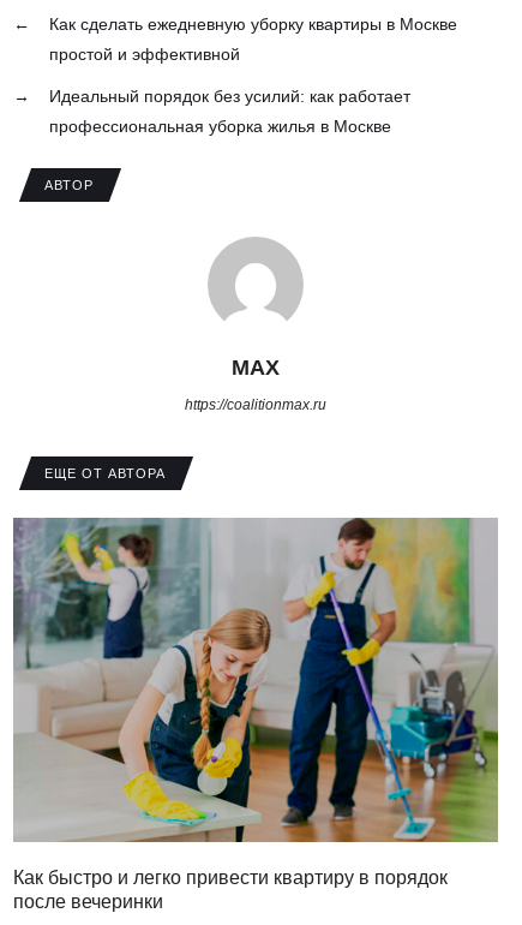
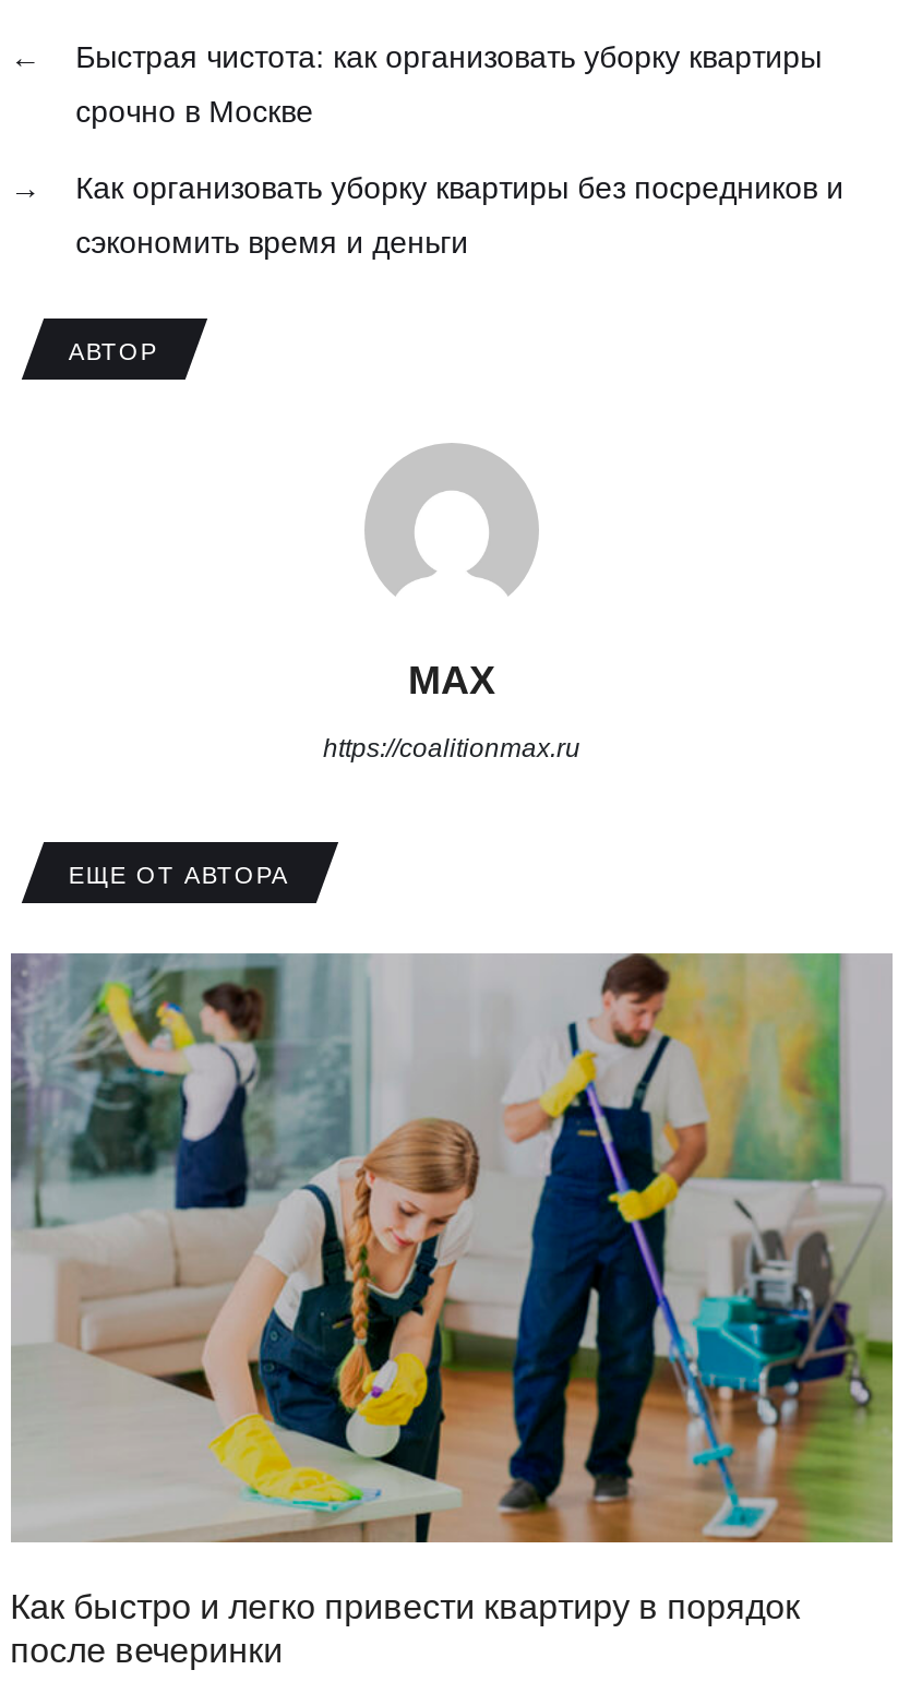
[49,15,457,34] Как сделать ежедневную уборку квартиры в Москве -> [76,40,822,75] Быстрая чистота: как организовать уборку квартиры
[49,45,240,64] простой и эффективной -> [76,94,313,129] срочно в Москве
[49,87,410,106] Идеальный порядок без усилий: как работает -> [76,171,844,206] Как организовать уборку квартиры без посредников и
[49,117,391,136] профессиональная уборка жилья в Москве -> [76,225,468,260] сэкономить время и деньги

